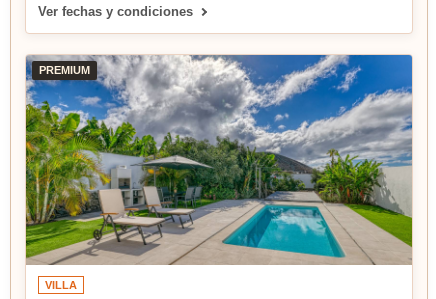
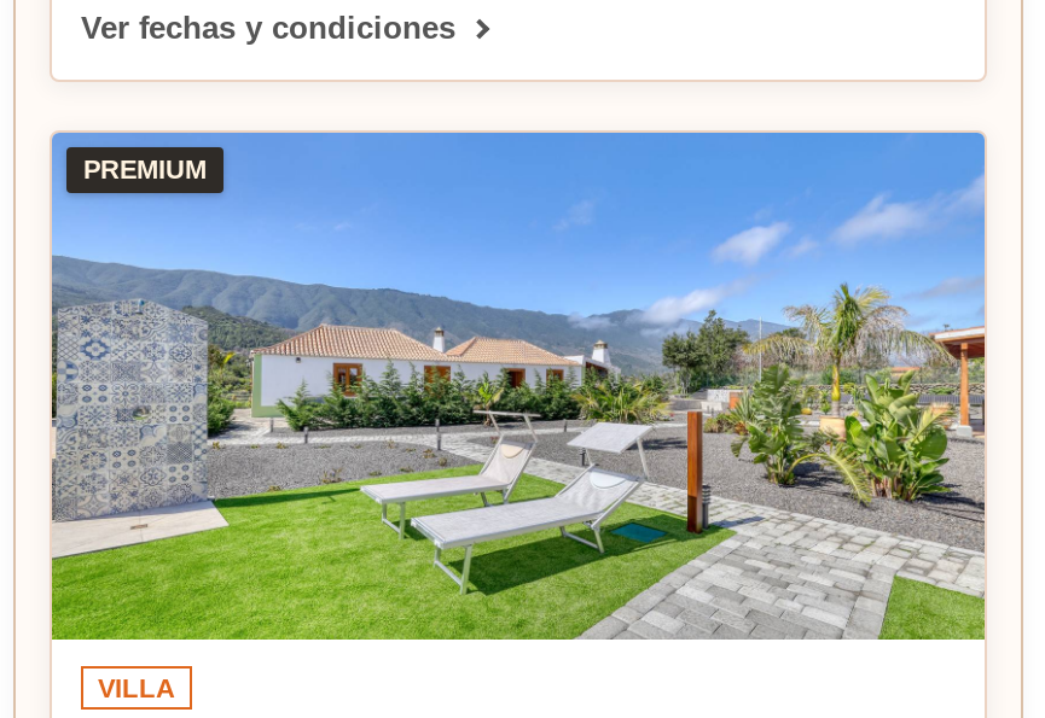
[25,55,413,265] [image] -> [50,130,987,642] [image]

